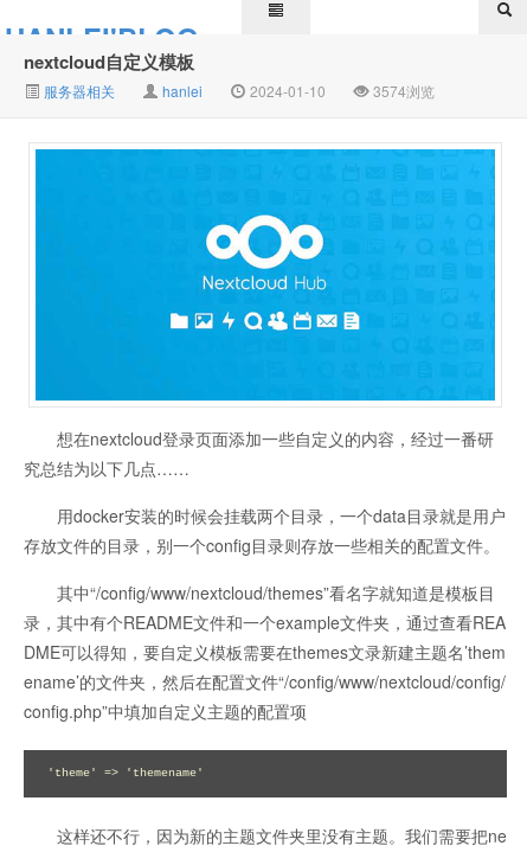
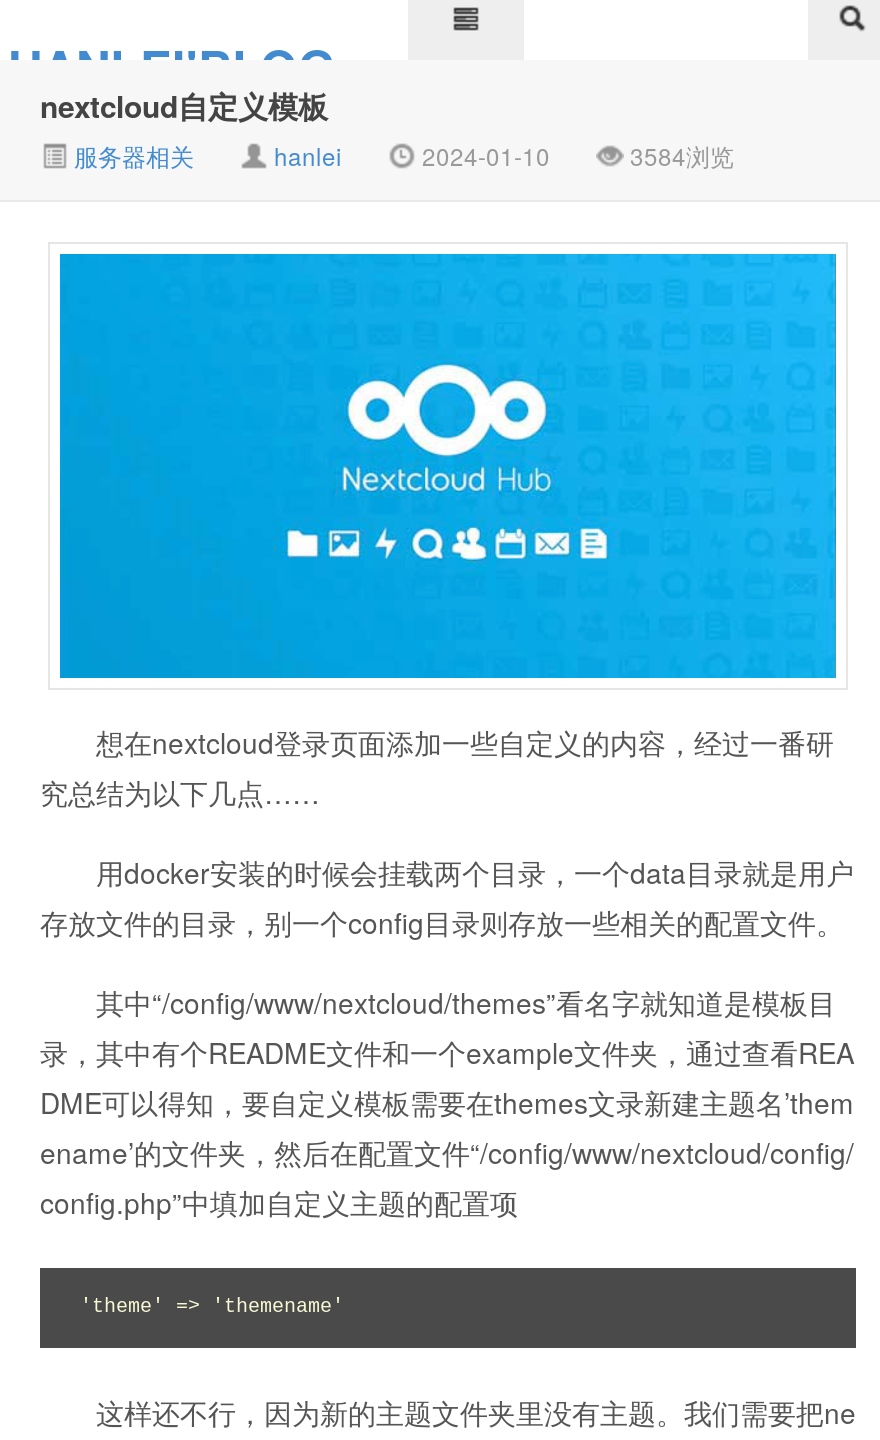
[369,81,435,101] 3574浏览 -> [624,138,734,172] 3584浏览

